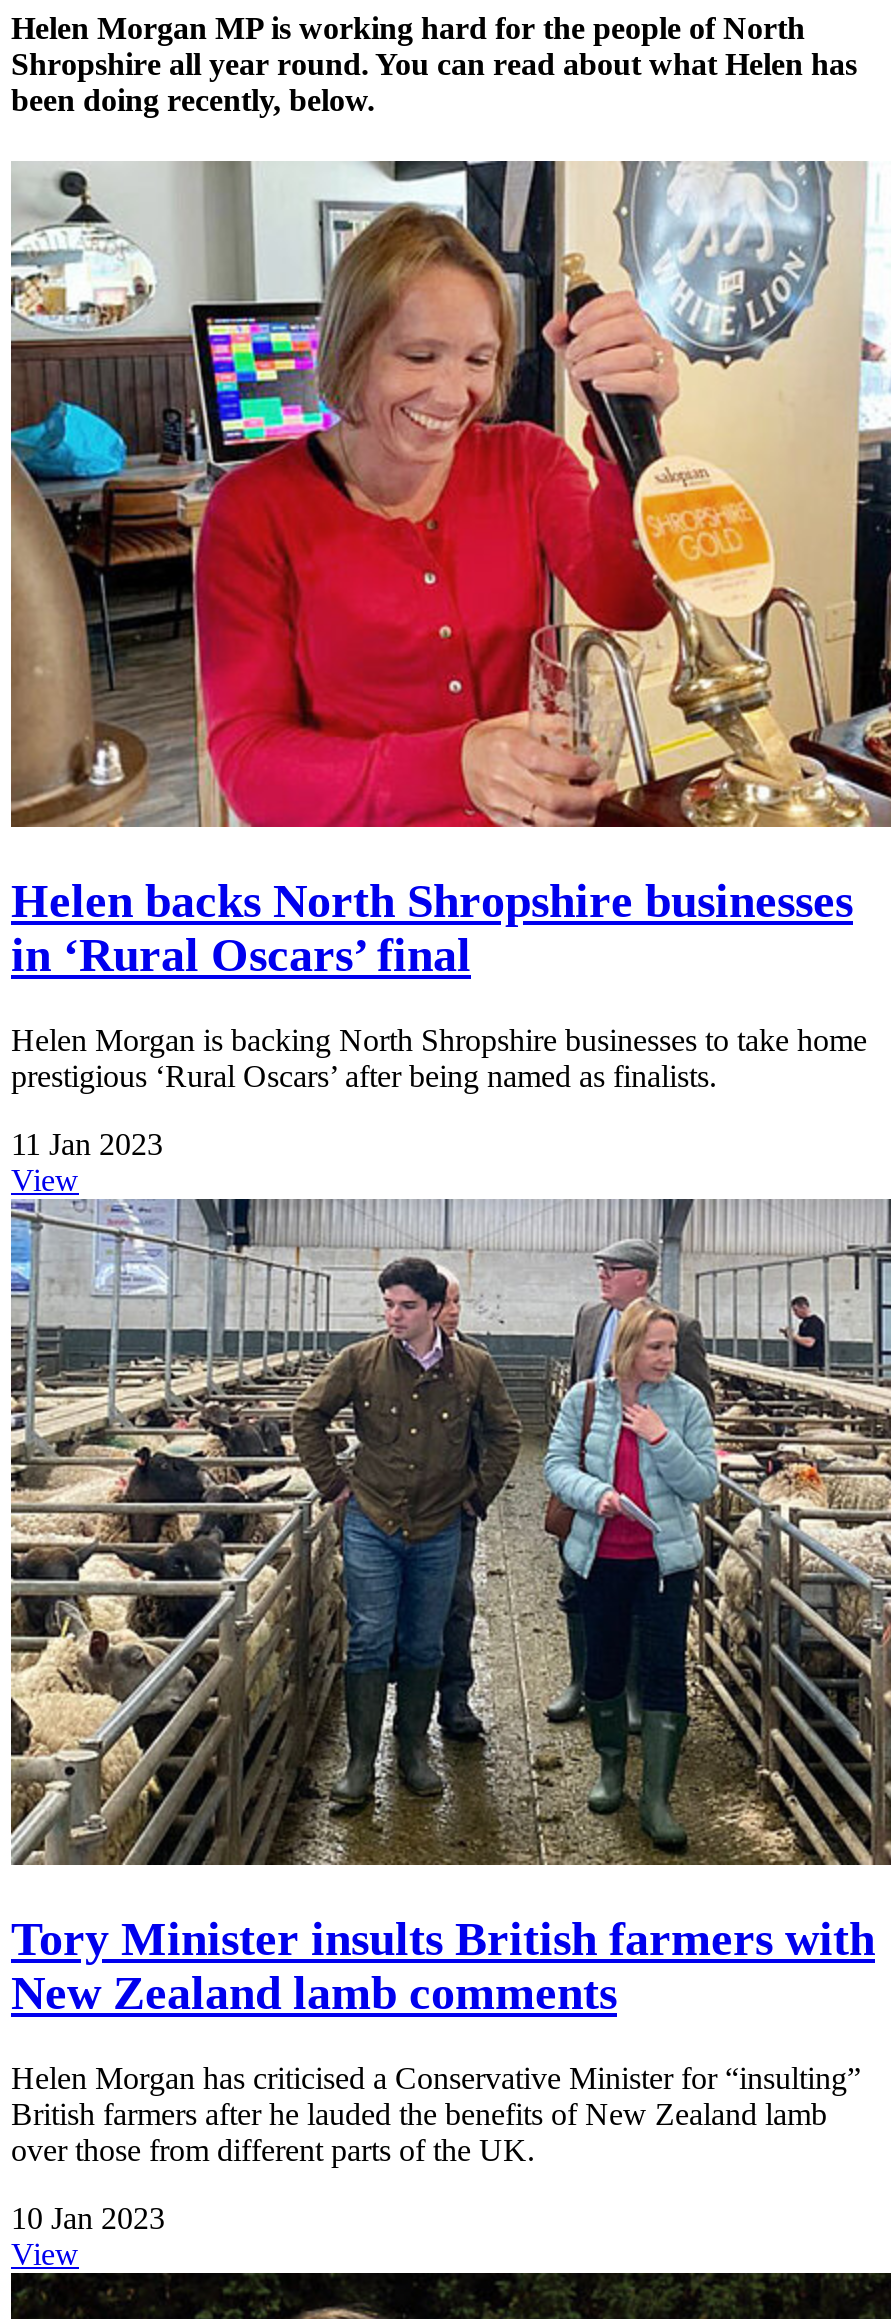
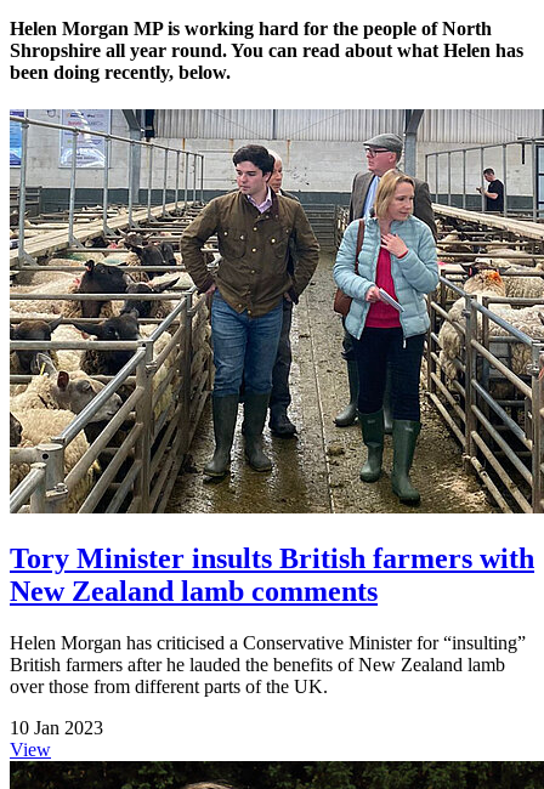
[9,161,885,1197] [image] | Helen backs North Shropshire businesses | in ‘Rural Oscars’ final | Helen Morgan is backing North Shropshire businesses to take home | prestigious ‘Rural Oscars’ after being named as finalists. | 11 Jan 2023 | View -> none

